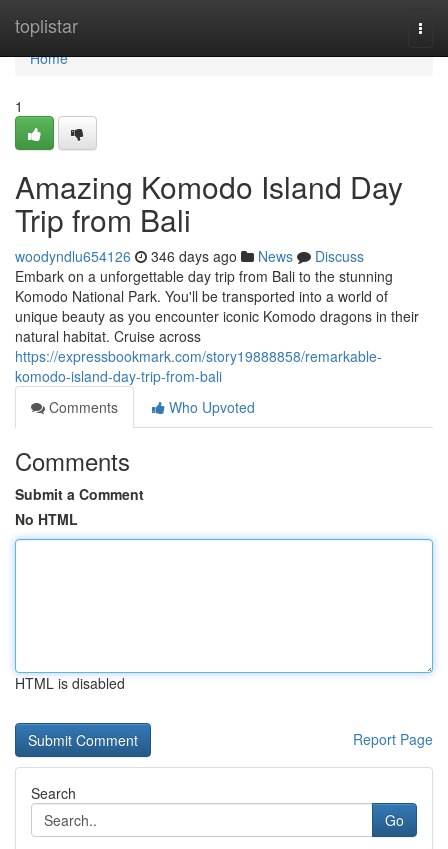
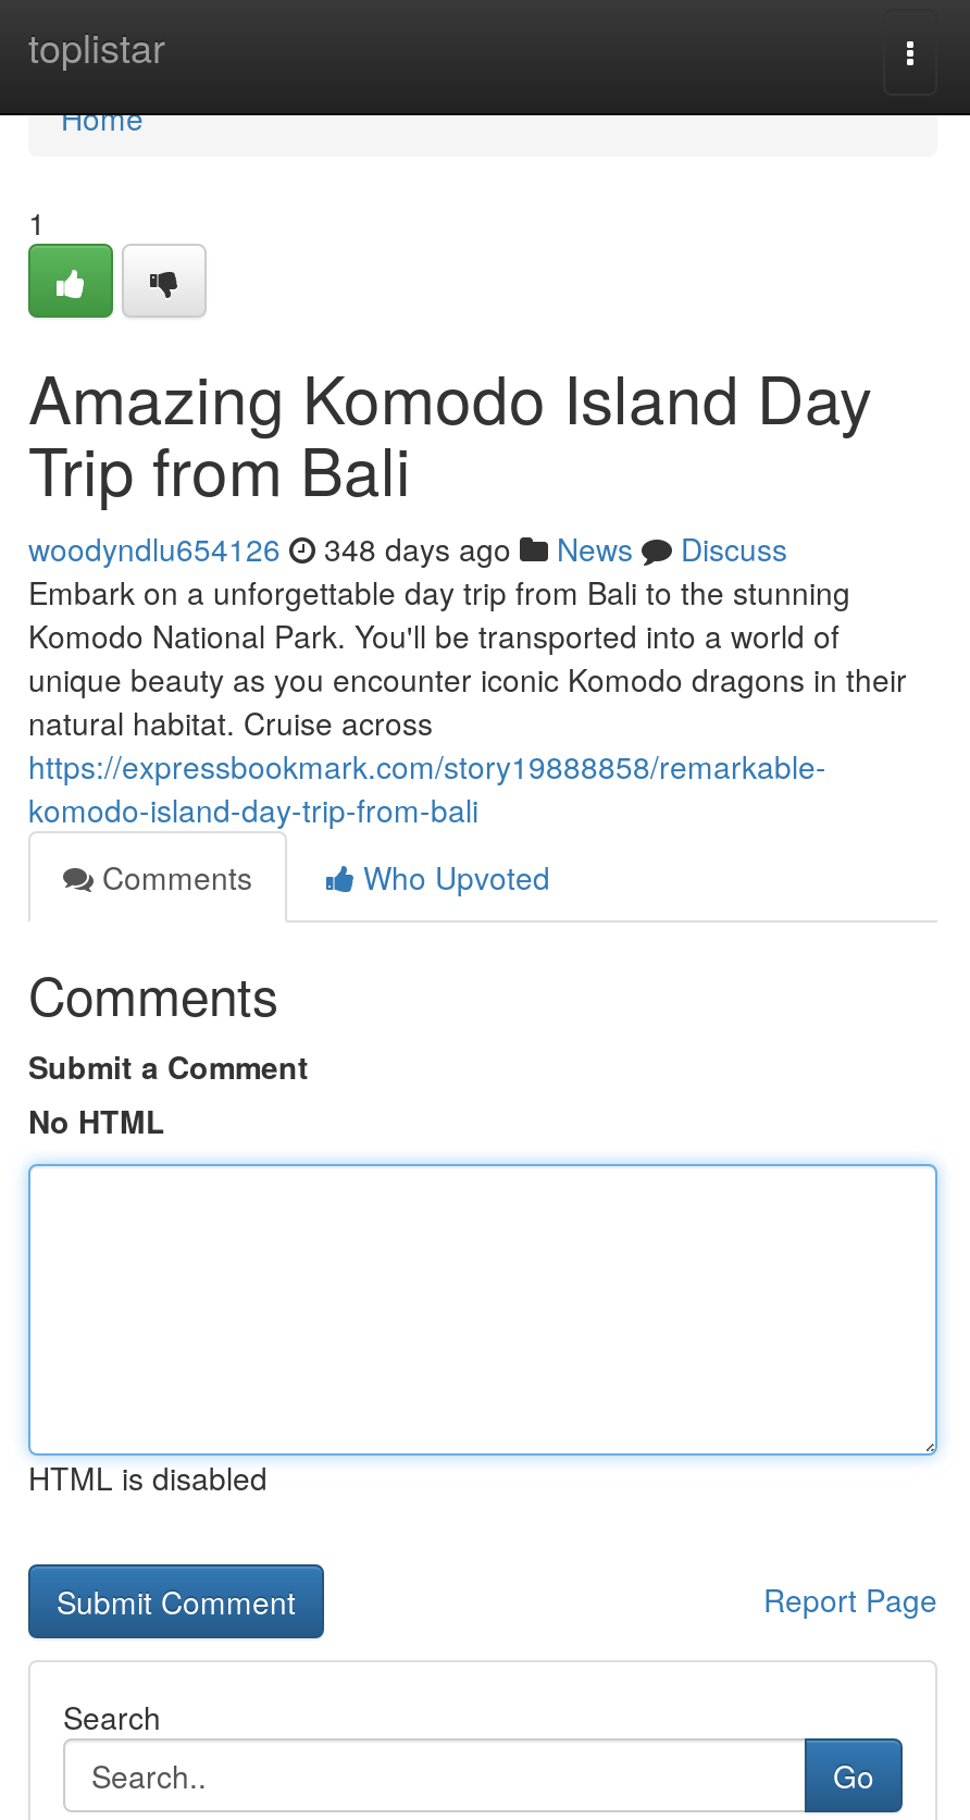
[15,246,364,266] woodyndlu654126 346 days ago News Discuss -> [28,527,787,570] woodyndlu654126 348 days ago News Discuss

